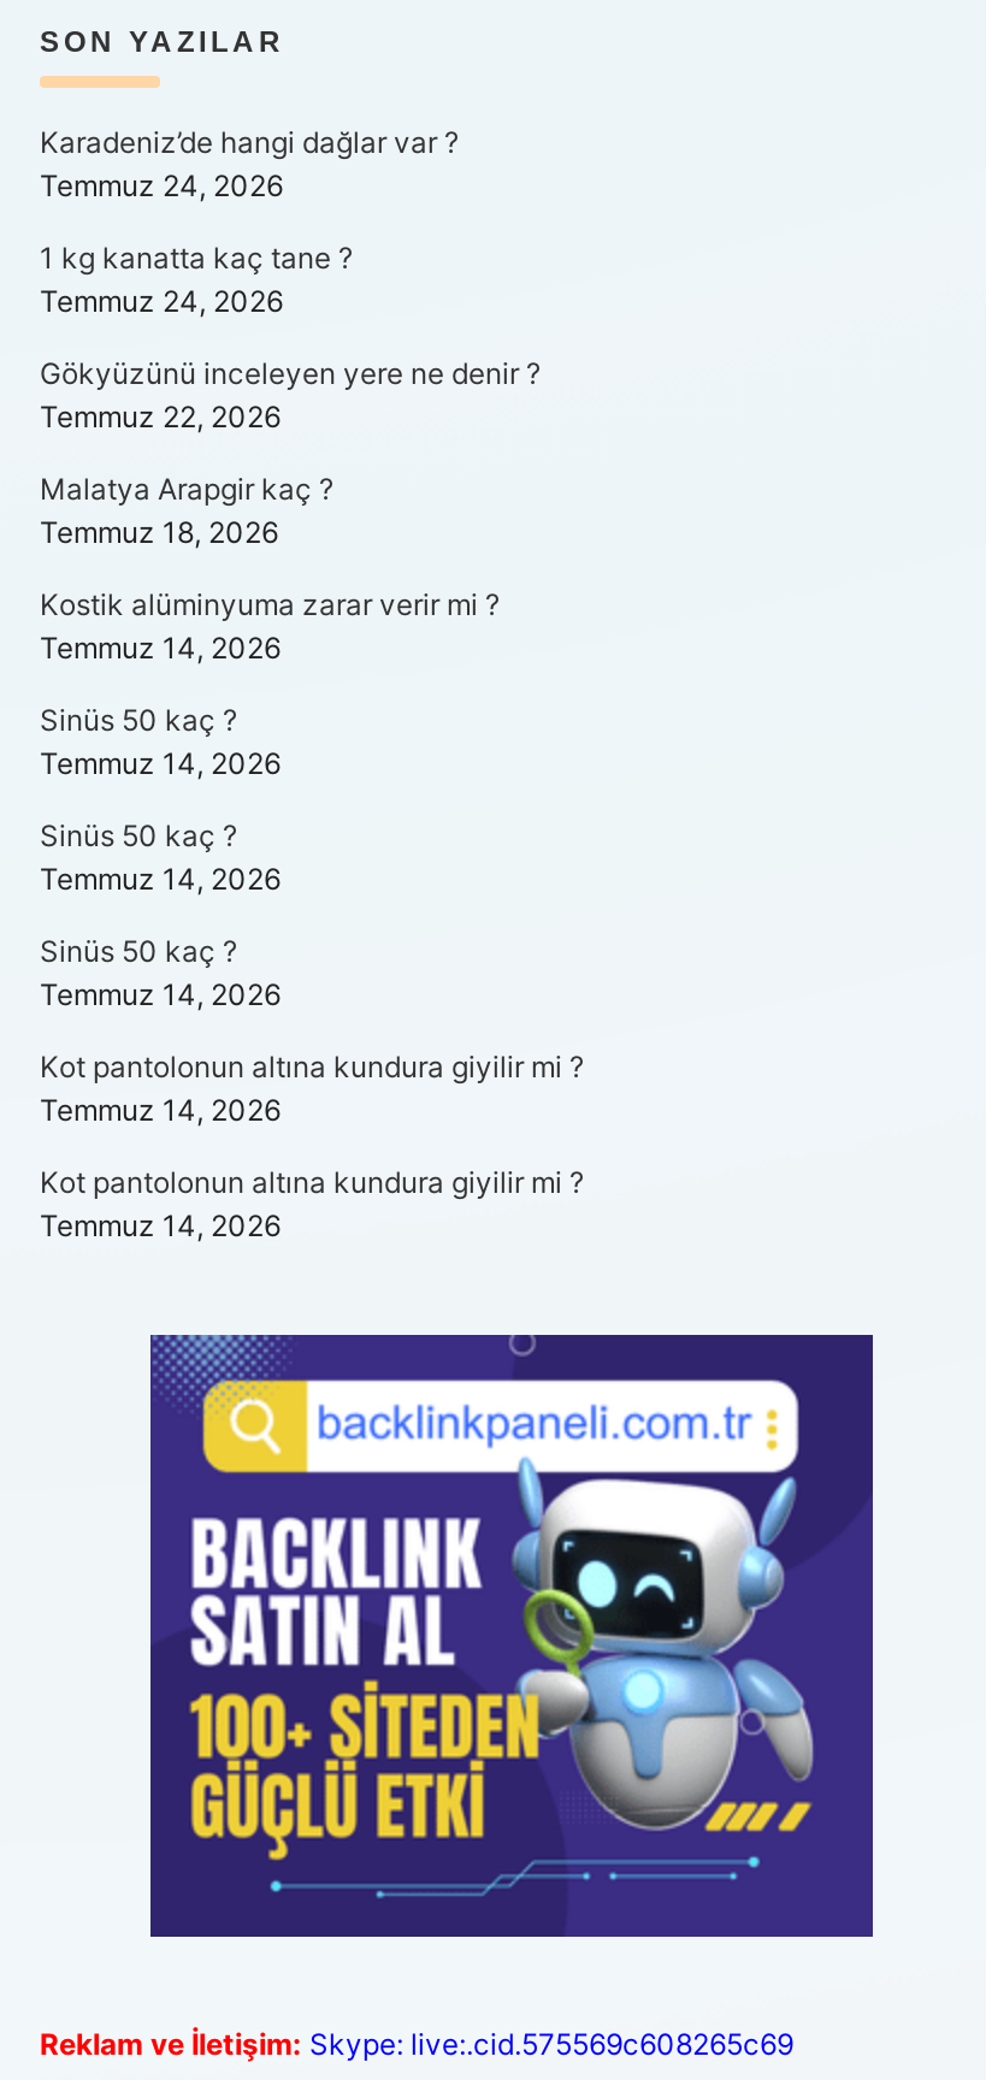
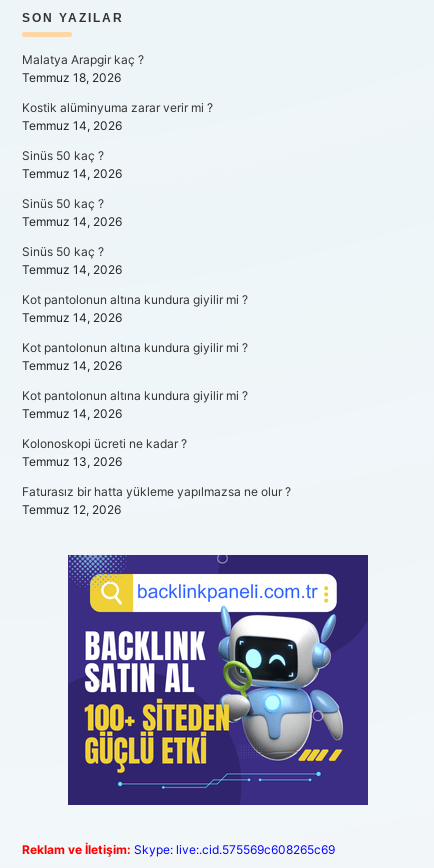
[40,124,541,435] Karadeniz’de hangi dağlar var ? | Temmuz 24, 2026 | 1 kg kanatta kaç tane ? | Temmuz 24, 2026 | Gökyüzünü inceleyen yere ne denir ? | Temmuz 22, 2026 -> none
moved [40,471,584,1243] -> [22,52,248,373]: Malatya Arapgir kaç ? | Temmuz 18, 2026 | Kostik alüminyuma zarar verir mi ? | ... | Kot pantolonun altına kundura giyilir mi ? | Temmuz 14, 2026
none -> [22,388,291,517] Kot pantolonun altına kundura giyilir mi ? | Temmuz 14, 2026 | Kolonoskopi ücreti ne kadar ? | Temmuz 13, 2026 | Faturasız bir hatta yükleme yapılmazsa ne olur ? | Temmuz 12, 2026

